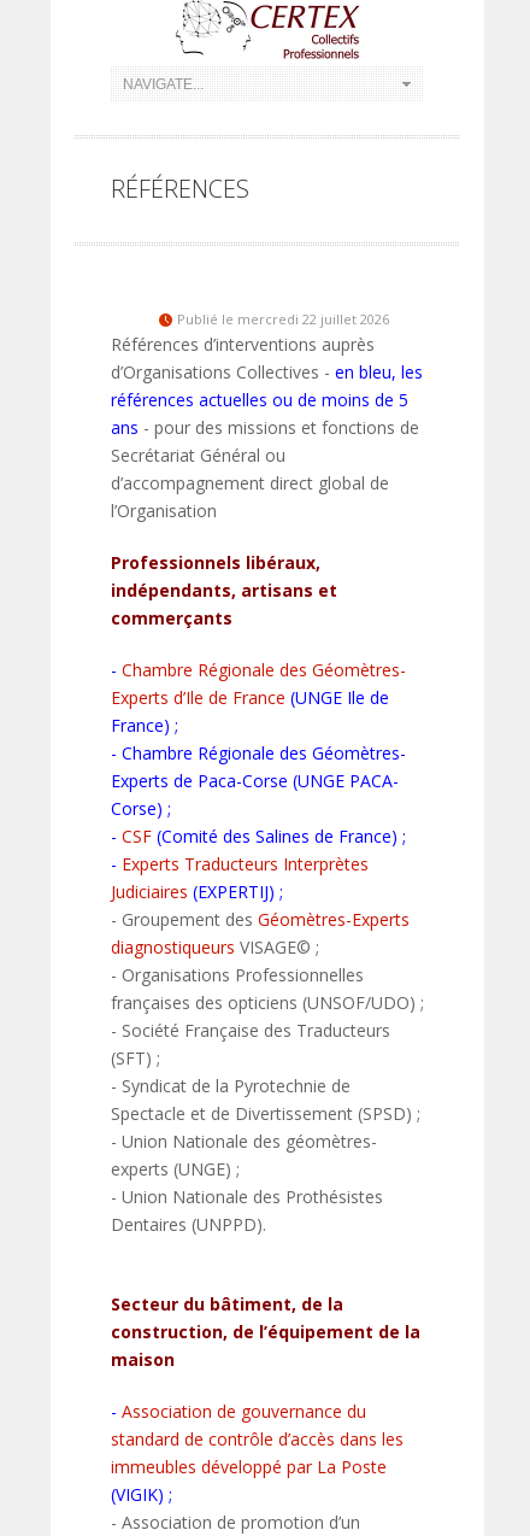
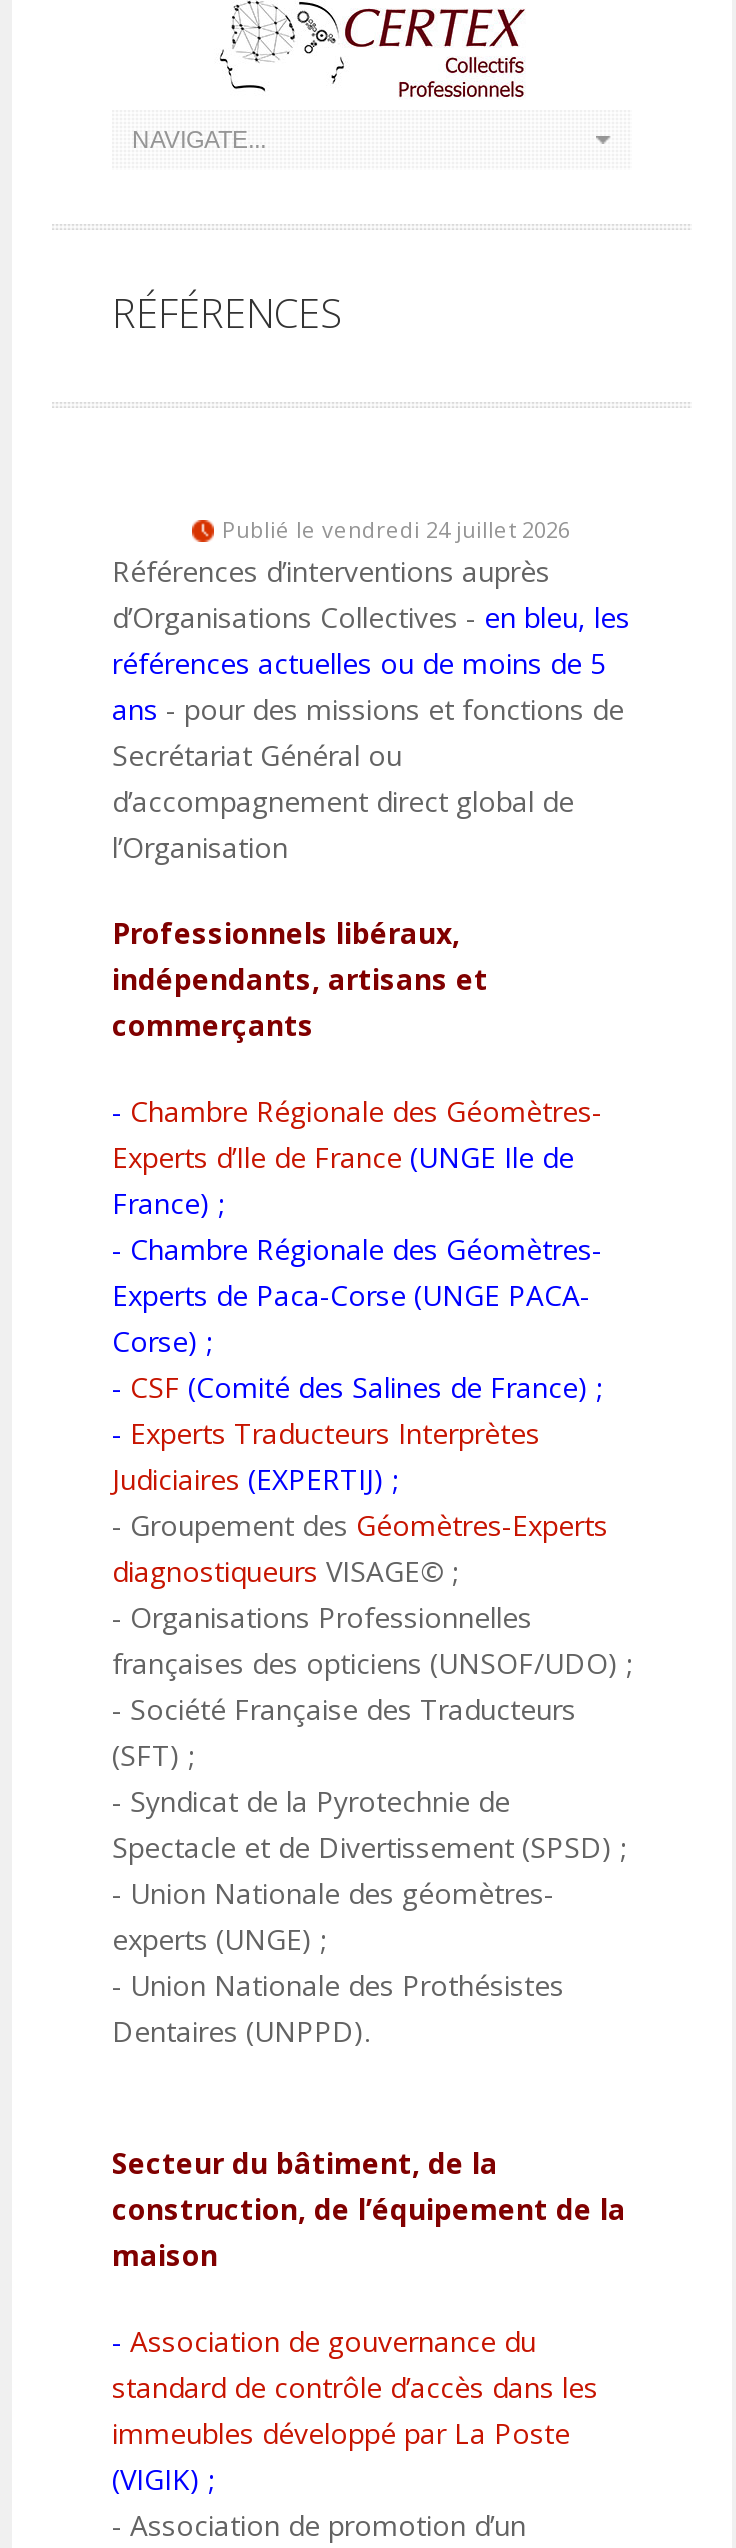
[177,310,389,328] Publié le mercredi 22 juillet 2026 -> [222,514,570,544] Publié le vendredi 24 juillet 2026

